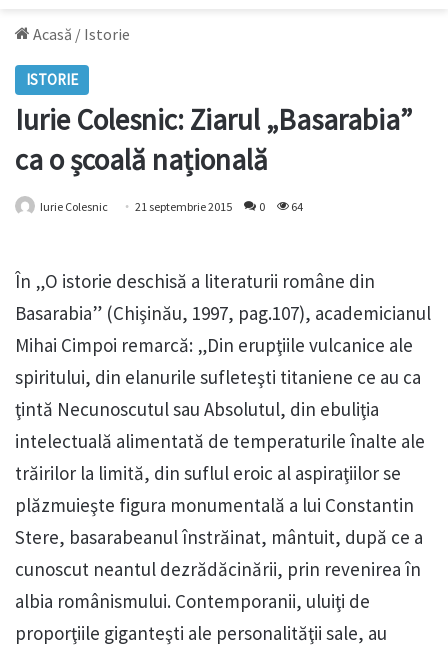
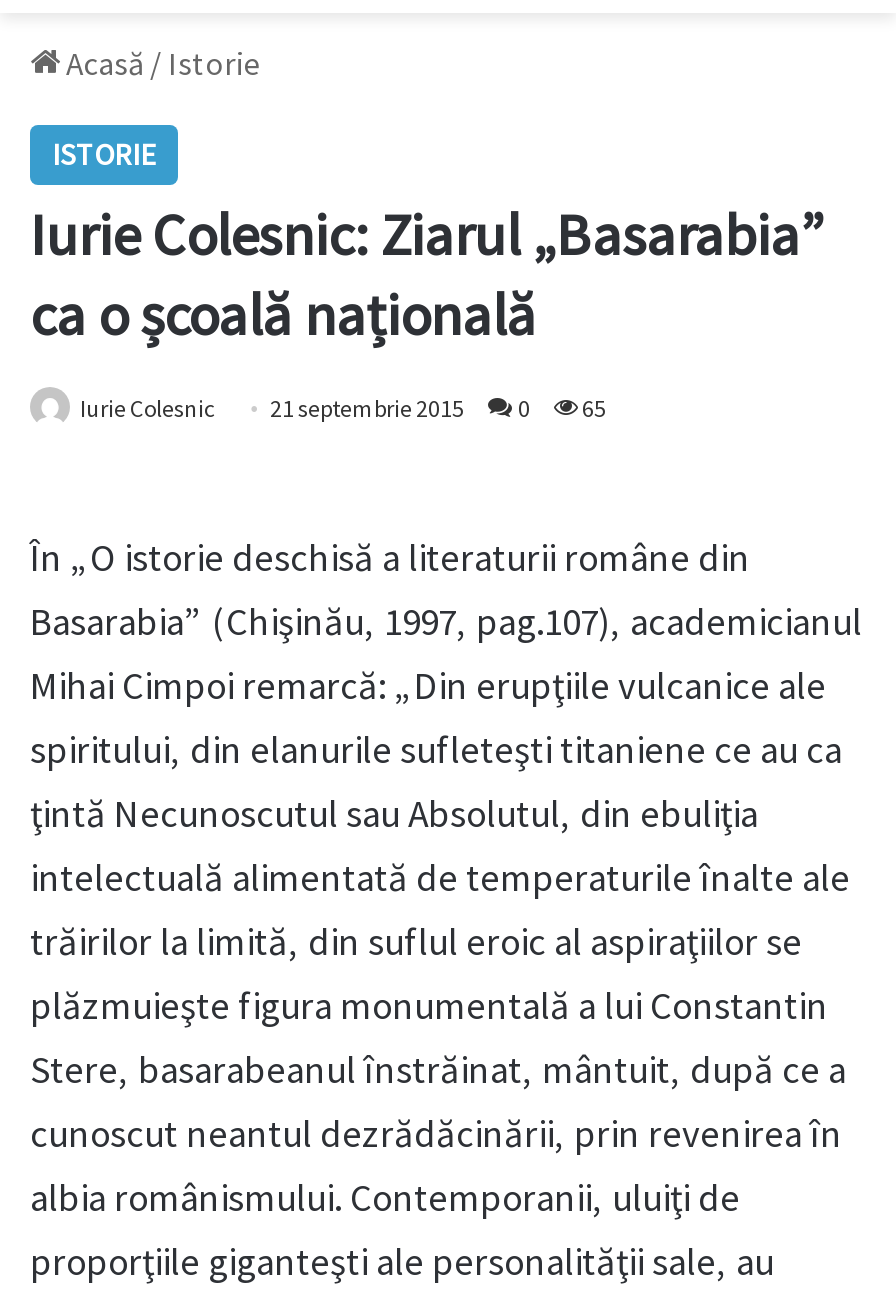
[40,199,303,214] Iurie Colesnic 21 septembrie 2015 0 64 -> [80,394,606,424] Iurie Colesnic 21 septembrie 2015 0 65

